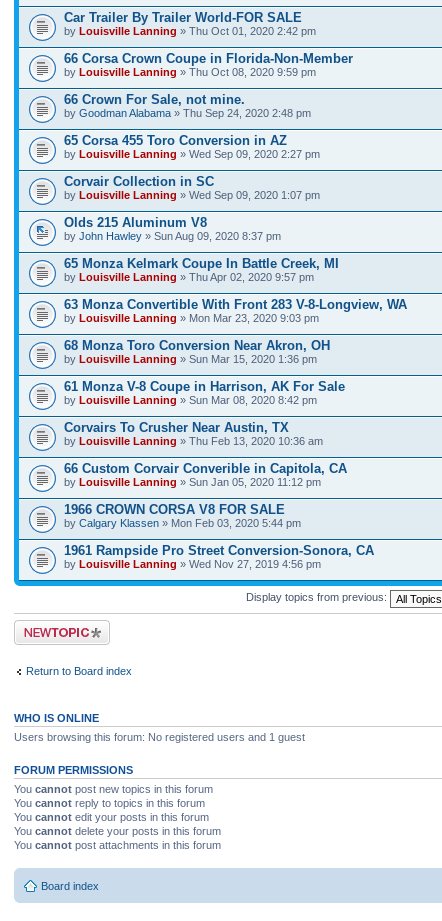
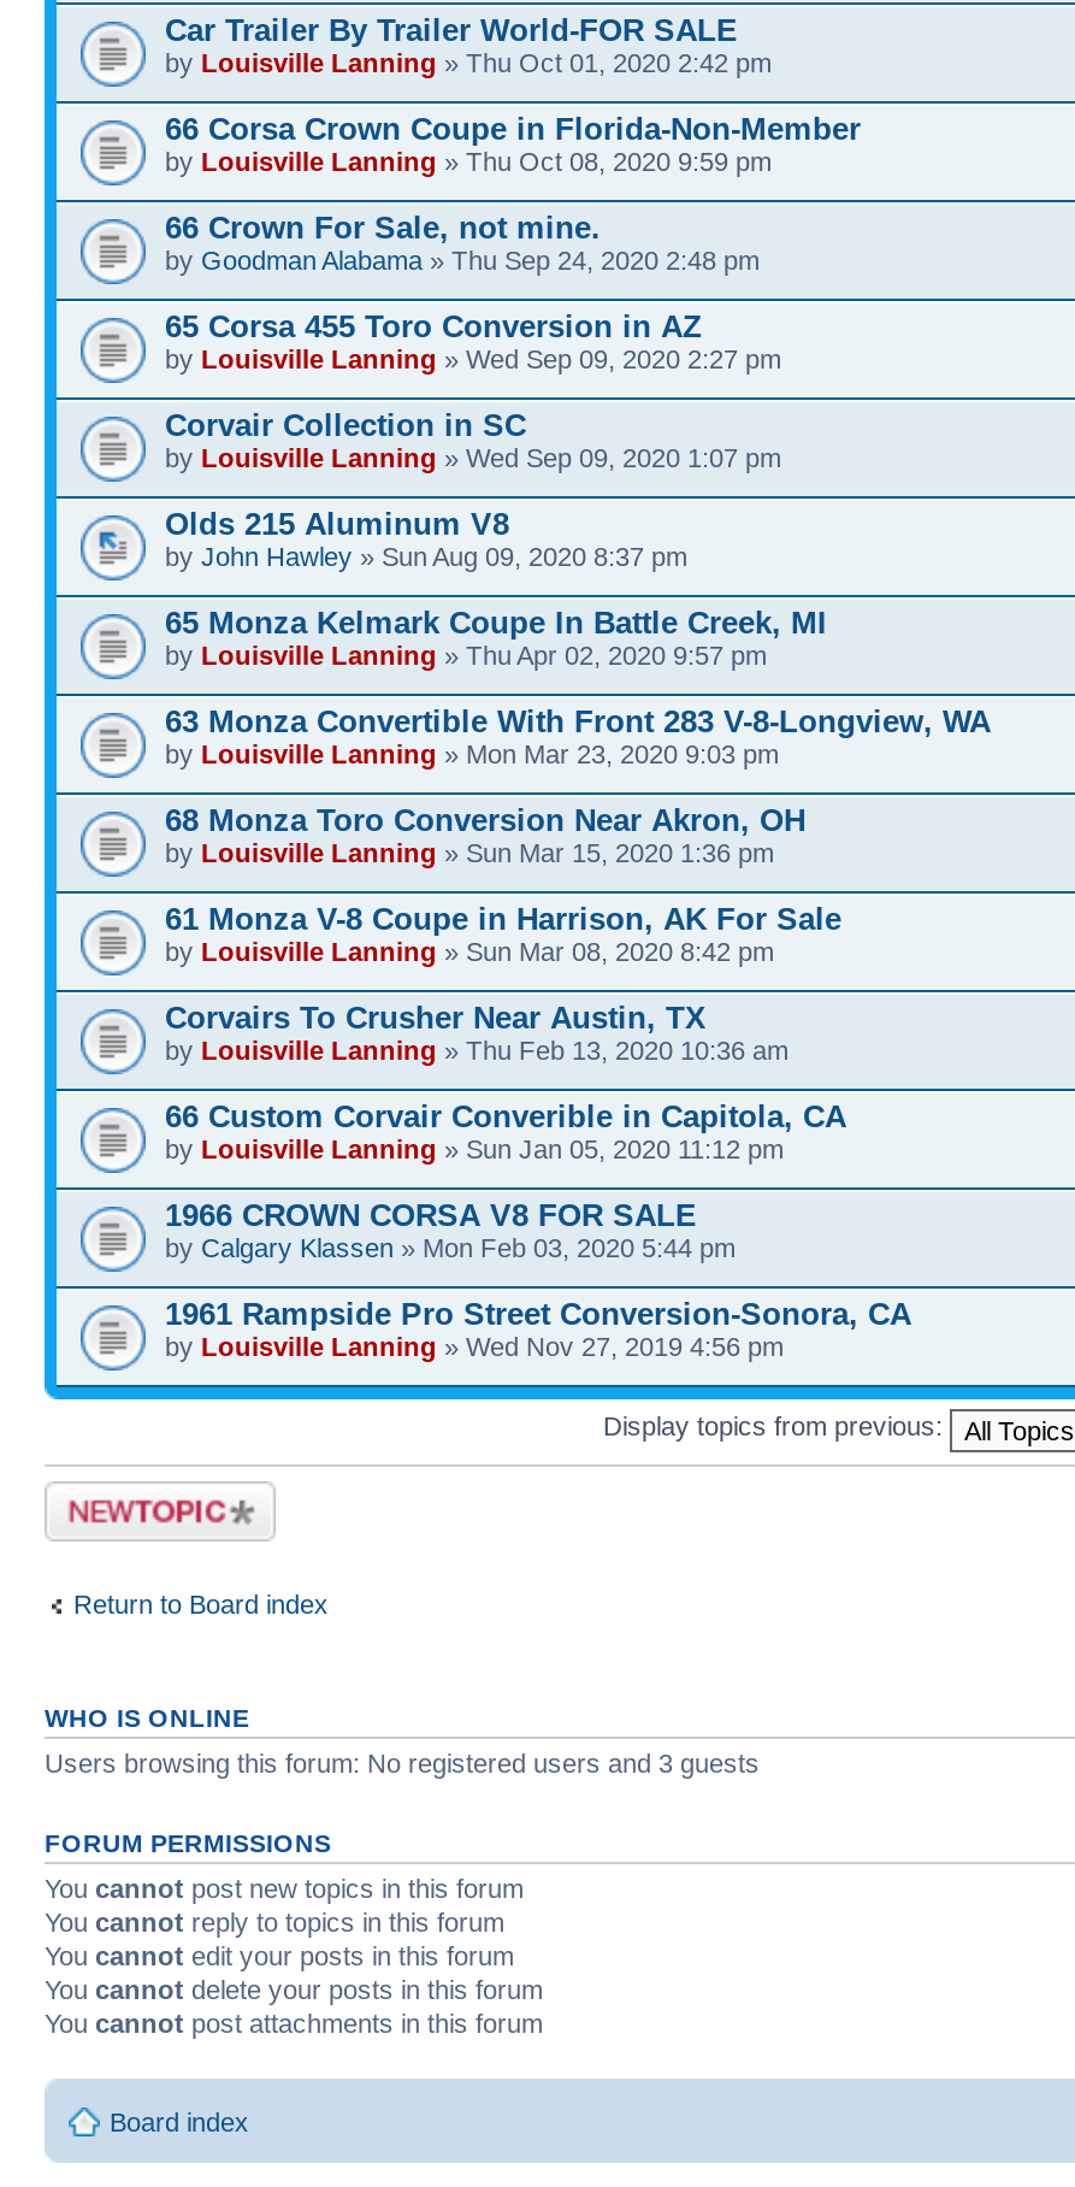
[14,730,305,742] Users browsing this forum: No registered users and 1 guest -> [45,1747,760,1776] Users browsing this forum: No registered users and 3 guests

